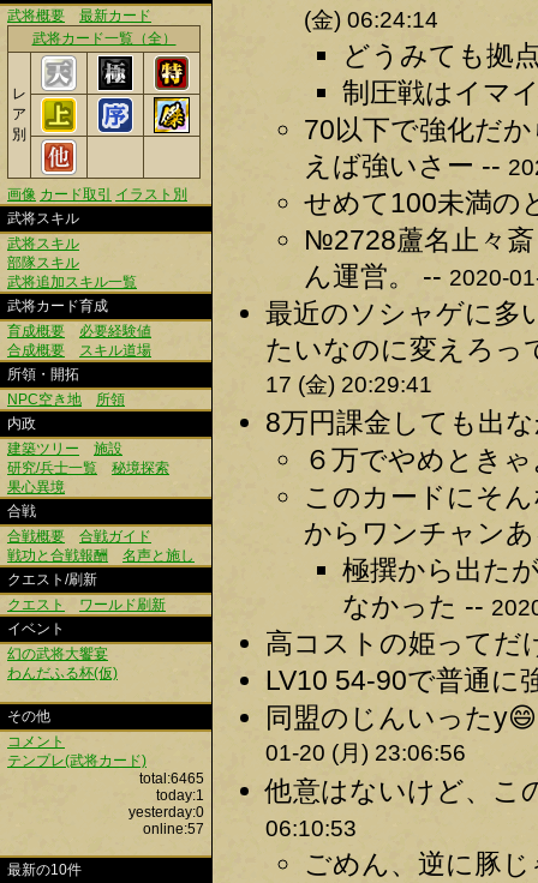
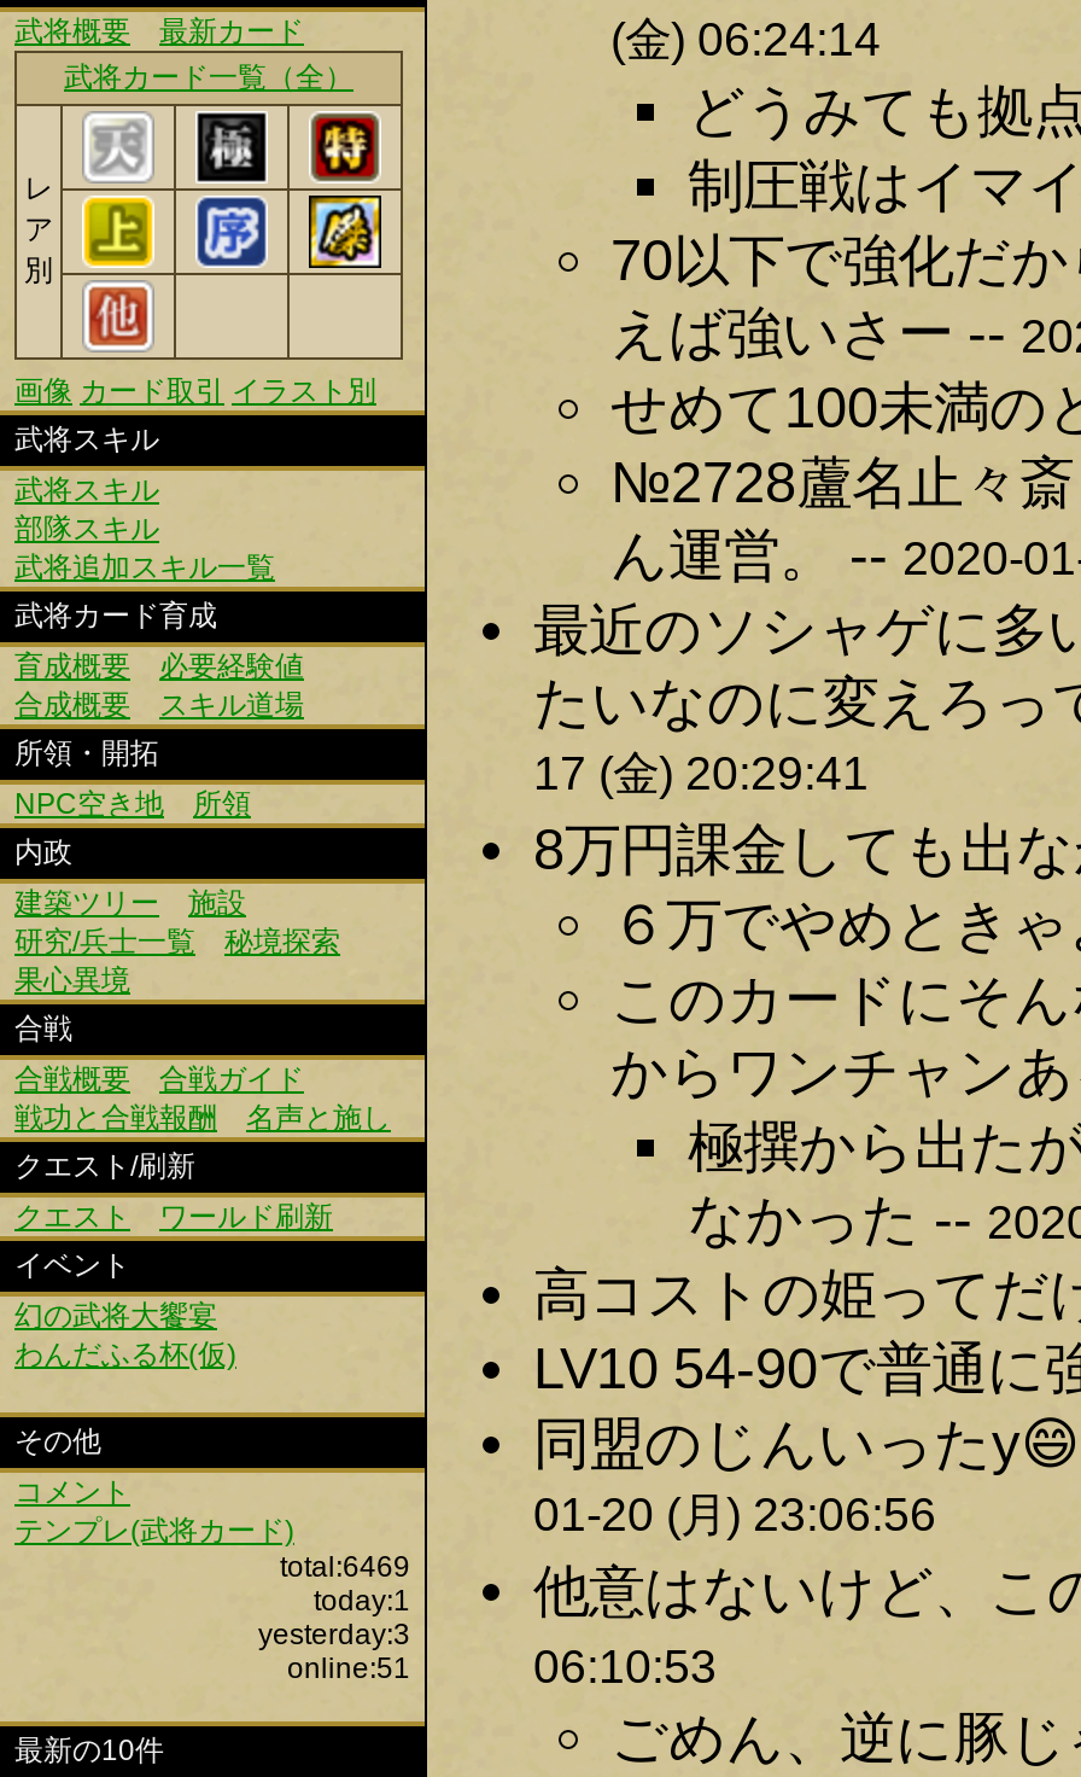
[139,770,204,787] total:6465 -> [280,1550,410,1584] total:6469
[128,804,204,837] yesterday:0 | online:57 -> [258,1618,410,1685] yesterday:3 | online:51

